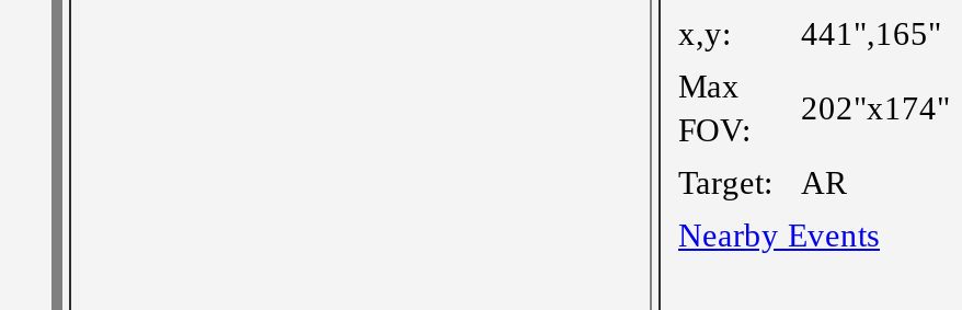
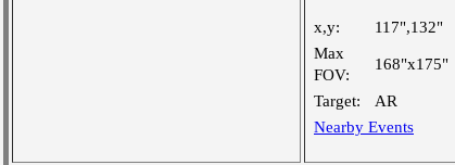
[678,16,941,51] x,y: 441",165" -> [314,18,443,36] x,y: 117",132"
[801,91,950,126] 202"x174" -> [375,55,448,73] 168"x175"

